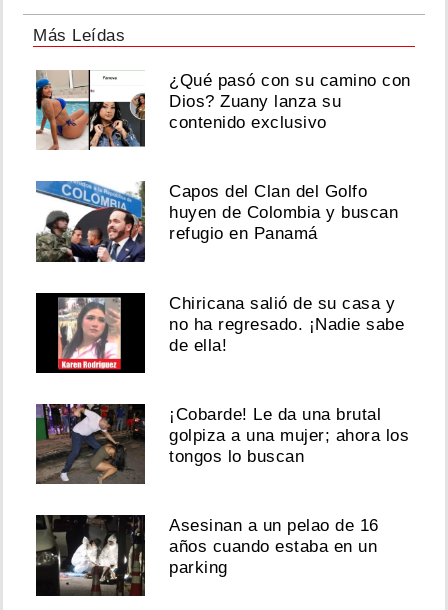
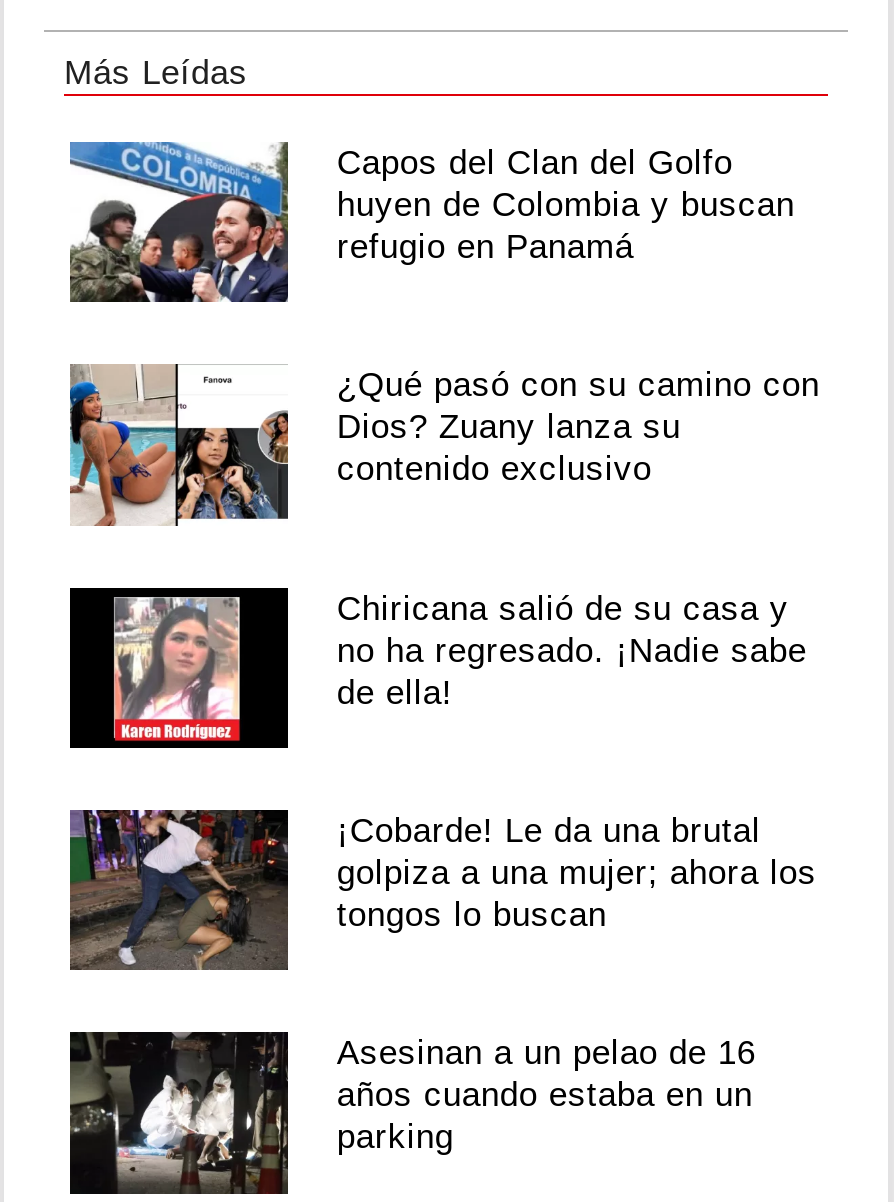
moved [34,71,411,152] -> [66,366,820,528]: [image] | ¿Qué pasó con su camino con | Dios? Zuany lanza su | contenido exclusivo
moved [35,180,398,263] -> [68,140,795,304]: [image] | Capos del Clan del Golfo | huyen de Colombia y buscan | refugio en Panamá

